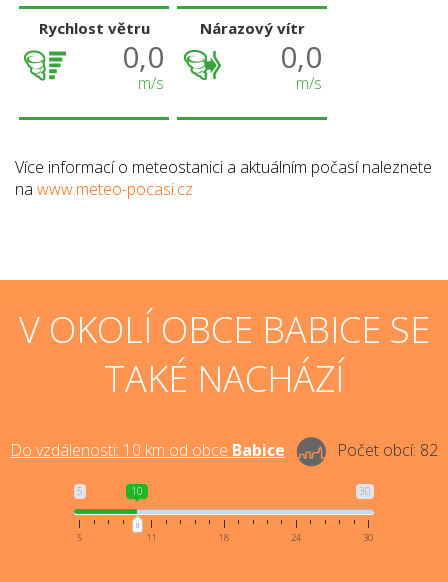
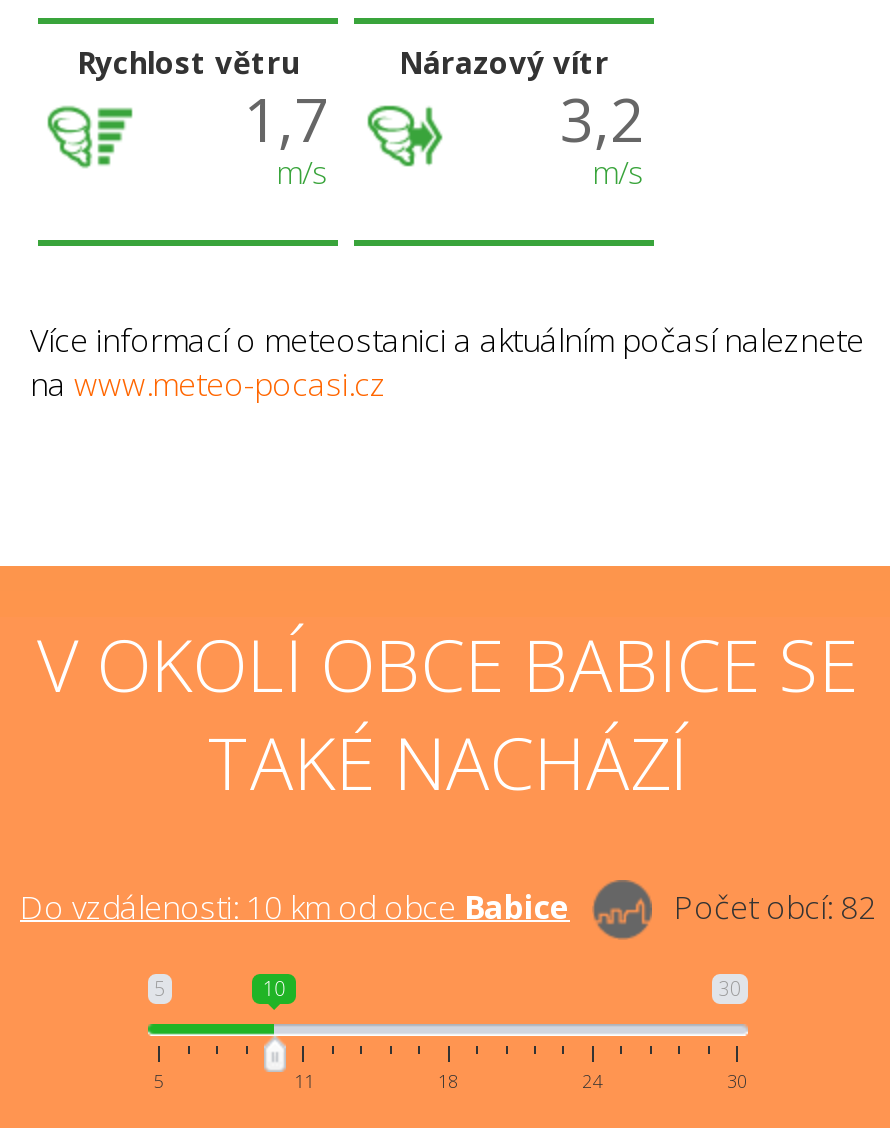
[122,36,164,77] 0,0 -> [244,79,328,161] 1,7
[280,36,322,77] 0,0 -> [560,79,644,161] 3,2

